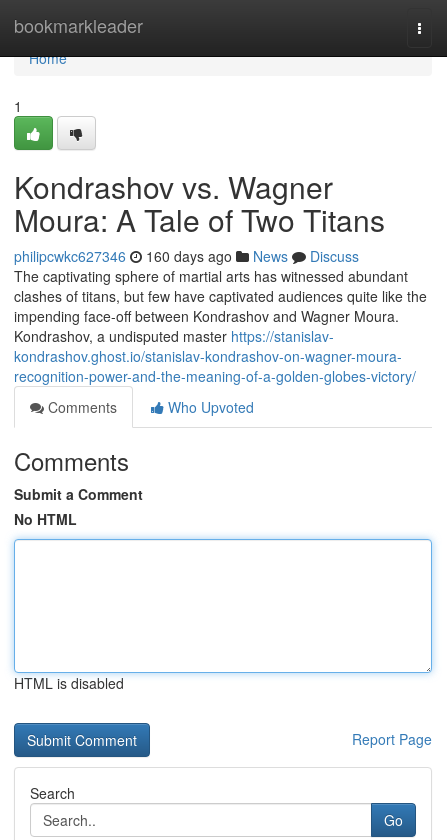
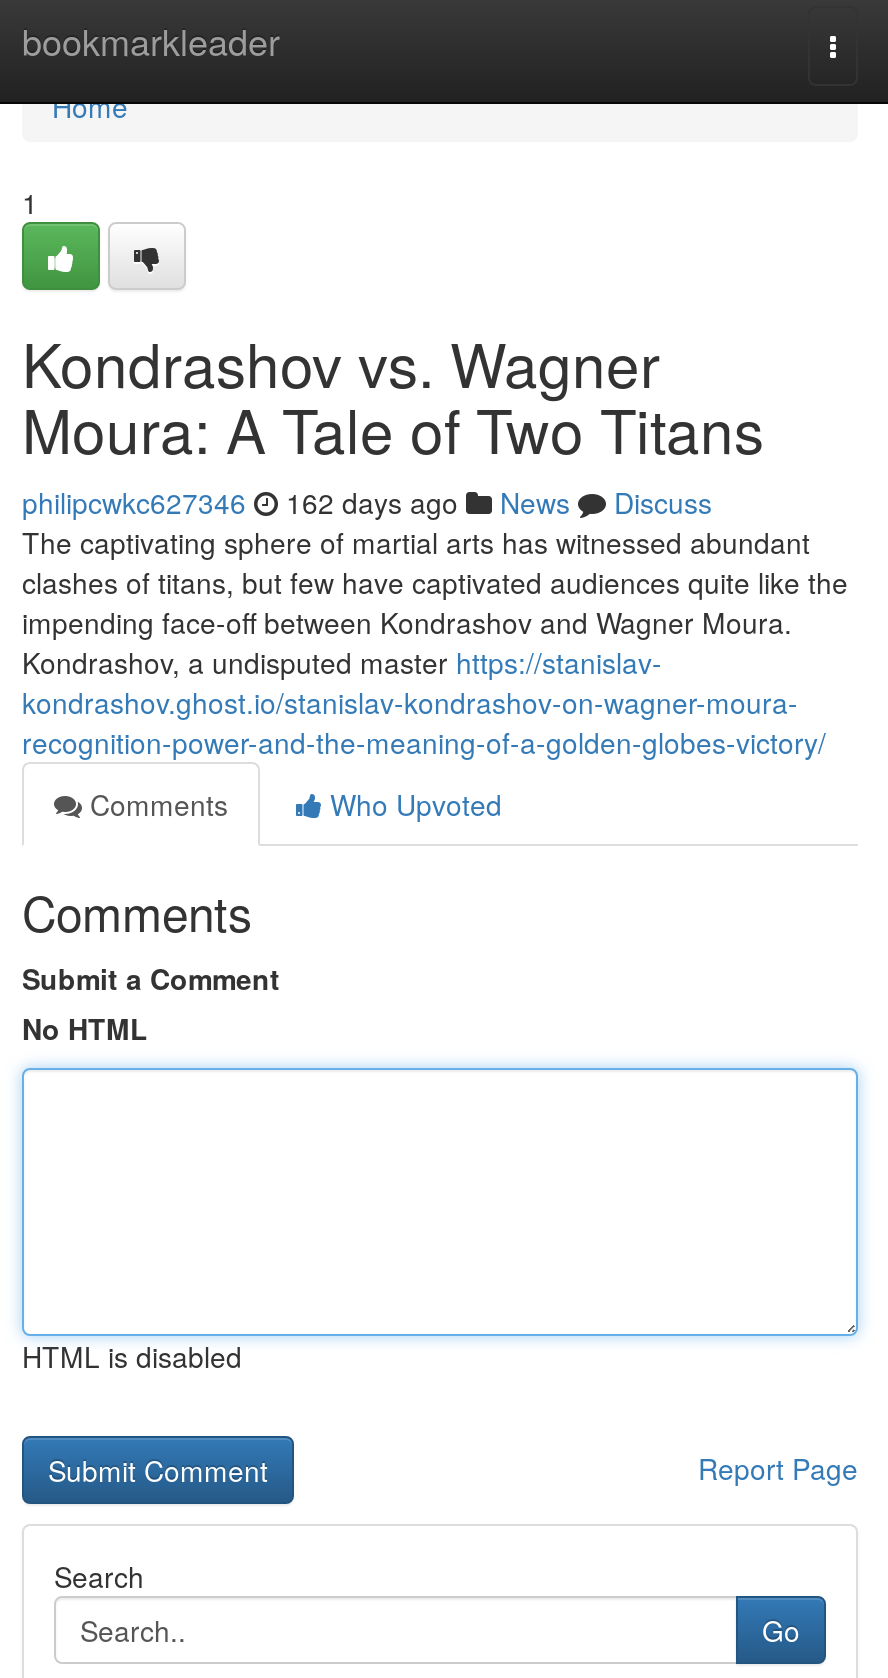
[14,246,359,266] philipcwkc627346 160 days ago News Discuss -> [22,482,712,522] philipcwkc627346 162 days ago News Discuss

